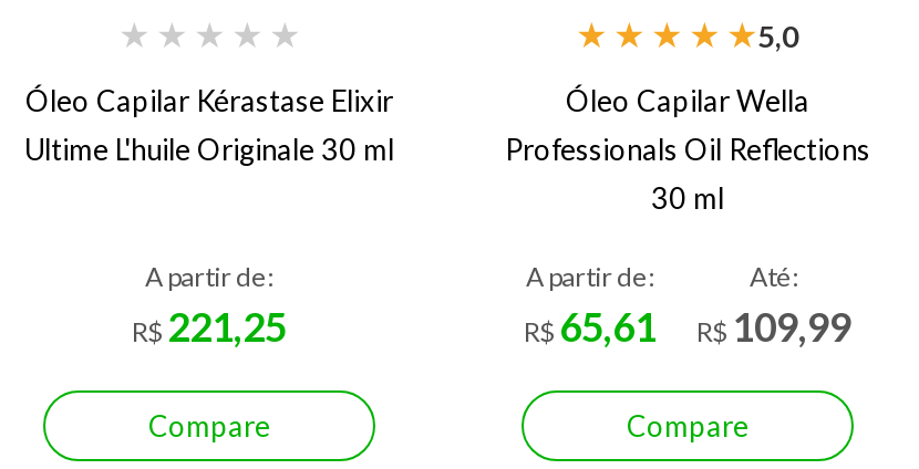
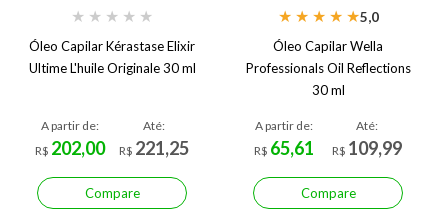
none -> [143,118,165,133] Até:
none -> [35,137,105,159] R$202,00

